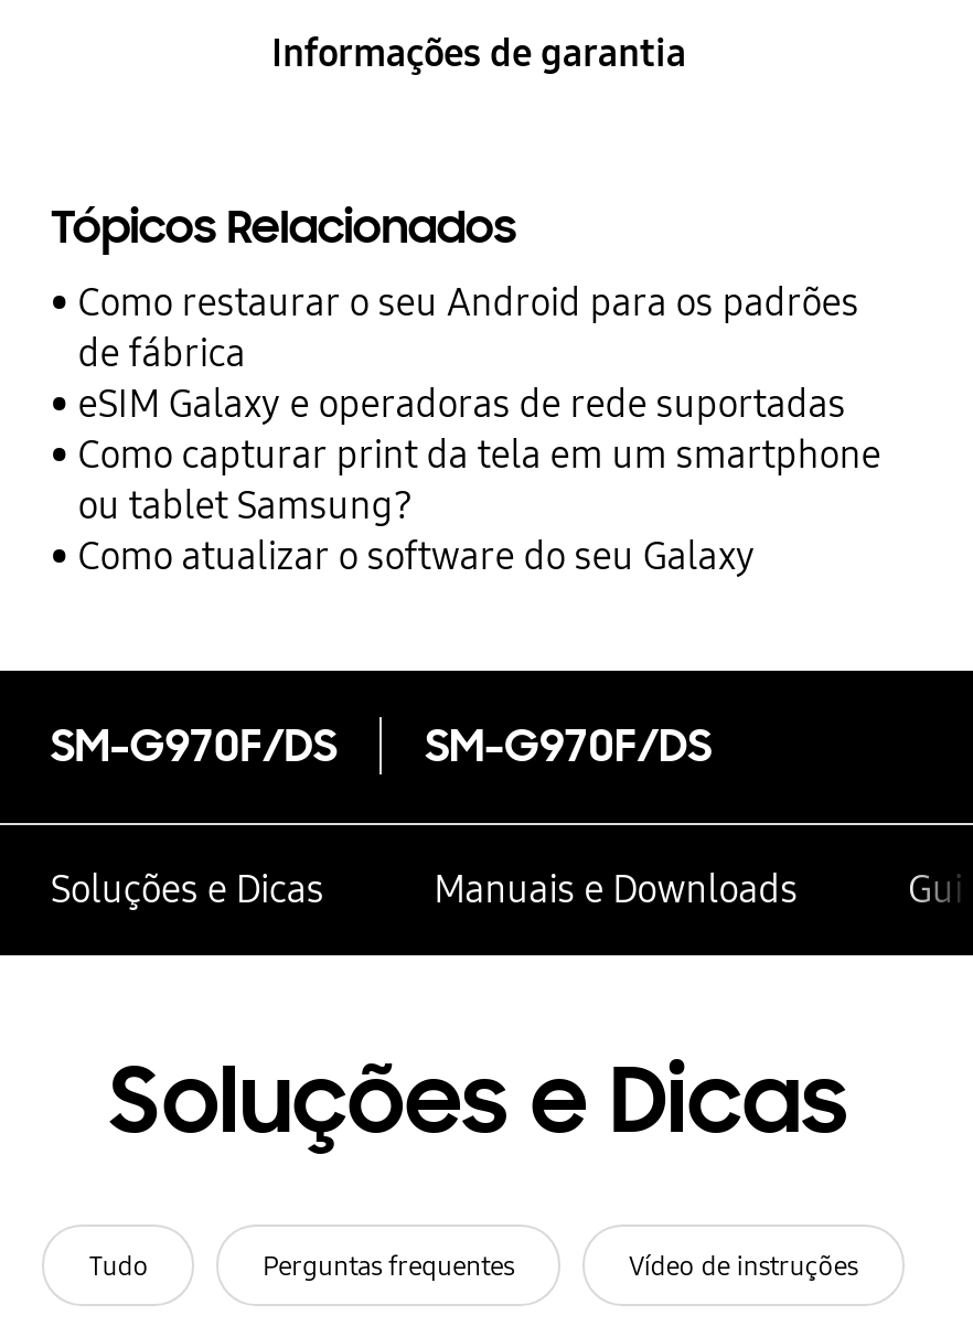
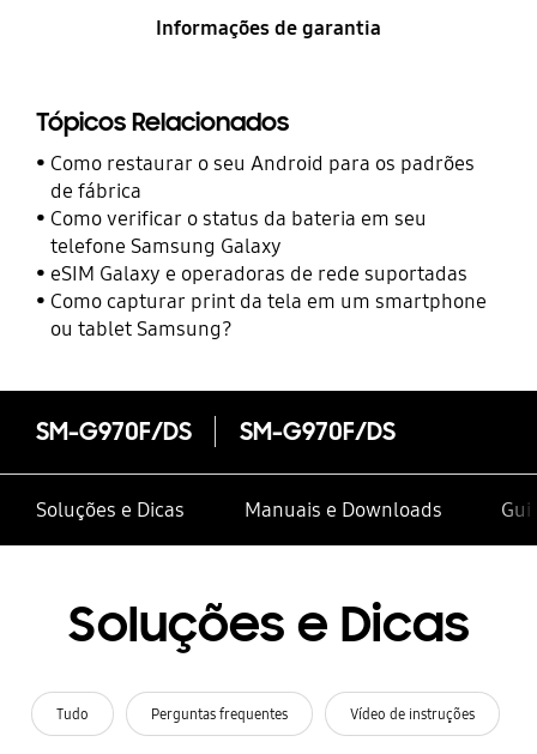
none -> [51,206,427,259] Como verificar o status da bateria em seu | telefone Samsung Galaxy
moved [78,381,881,529] -> [51,261,487,341]: eSIM Galaxy e operadoras de rede suportadas | Como capturar print da tela em um smartphone | ou tablet Samsung?
[78,533,755,580] Como atualizar o software do seu Galaxy -> none

